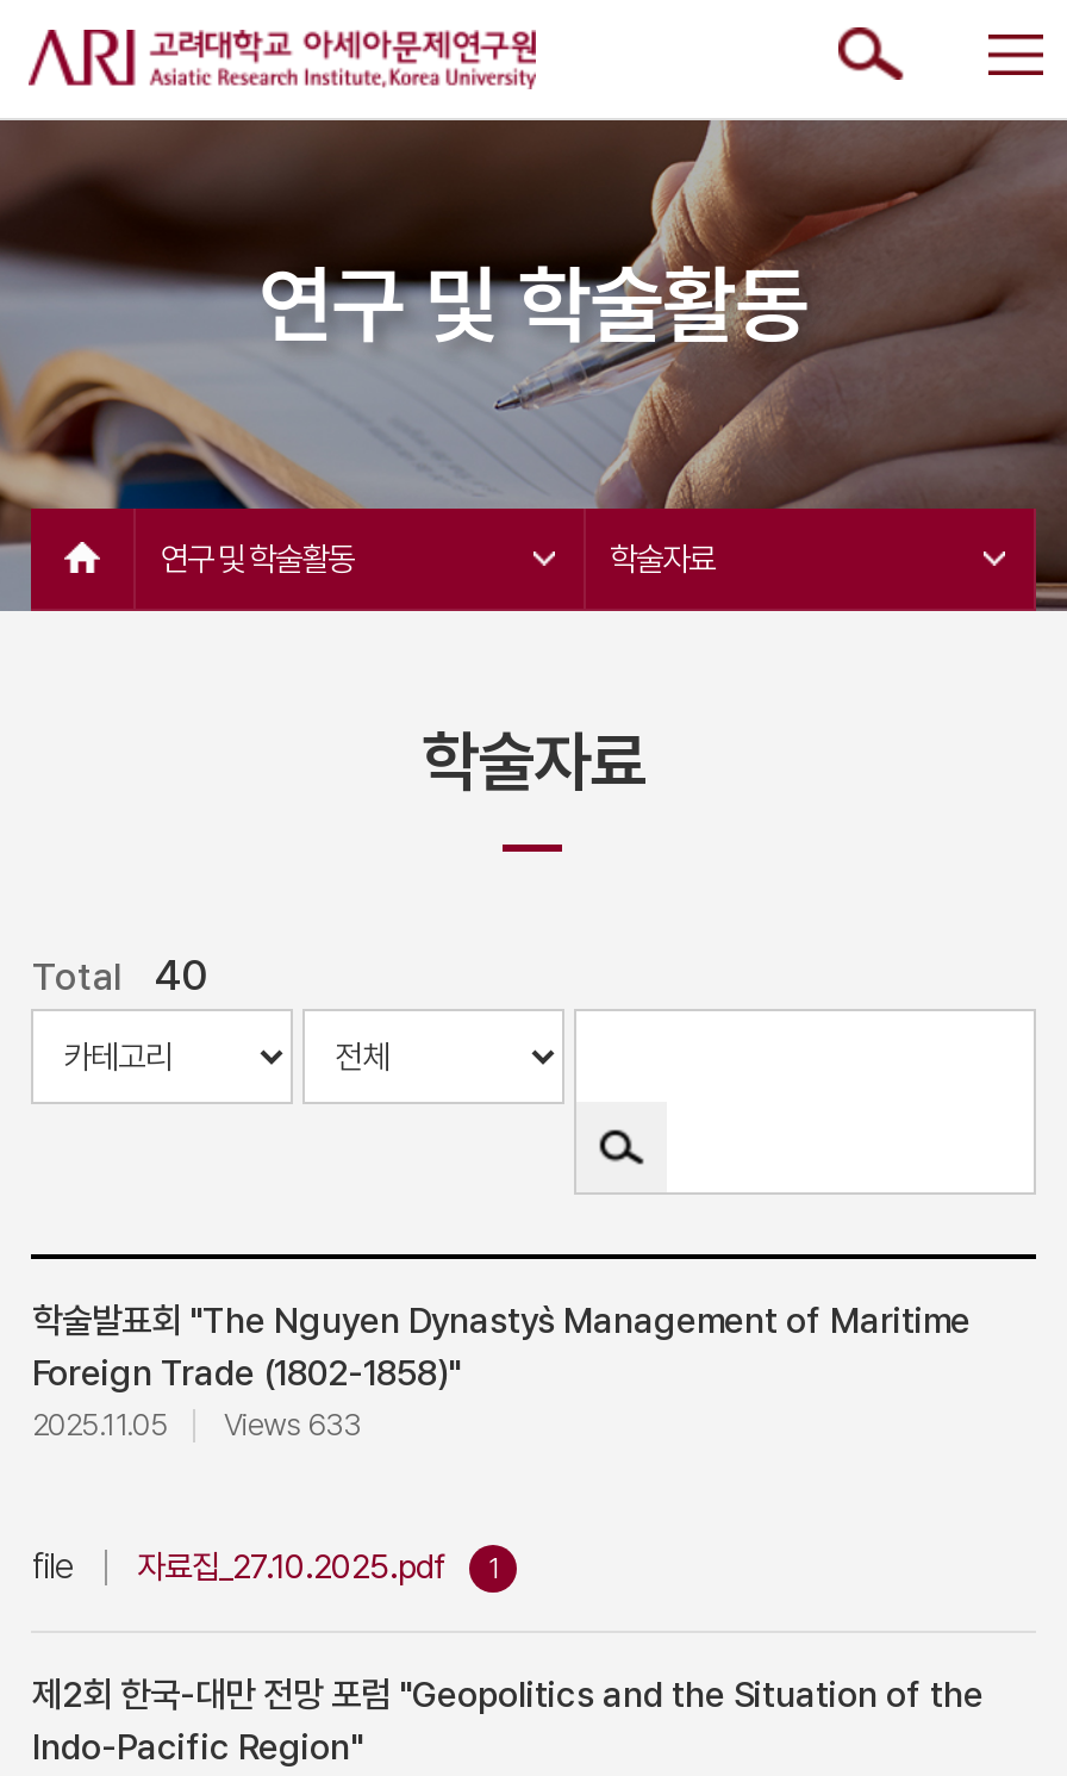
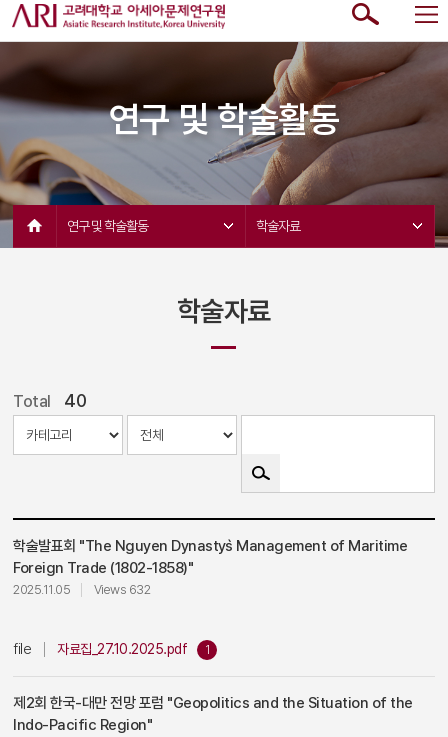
[32,1407,361,1442] 2025.11.05 Views 633 -> [13,582,150,597] 2025.11.05 Views 632

